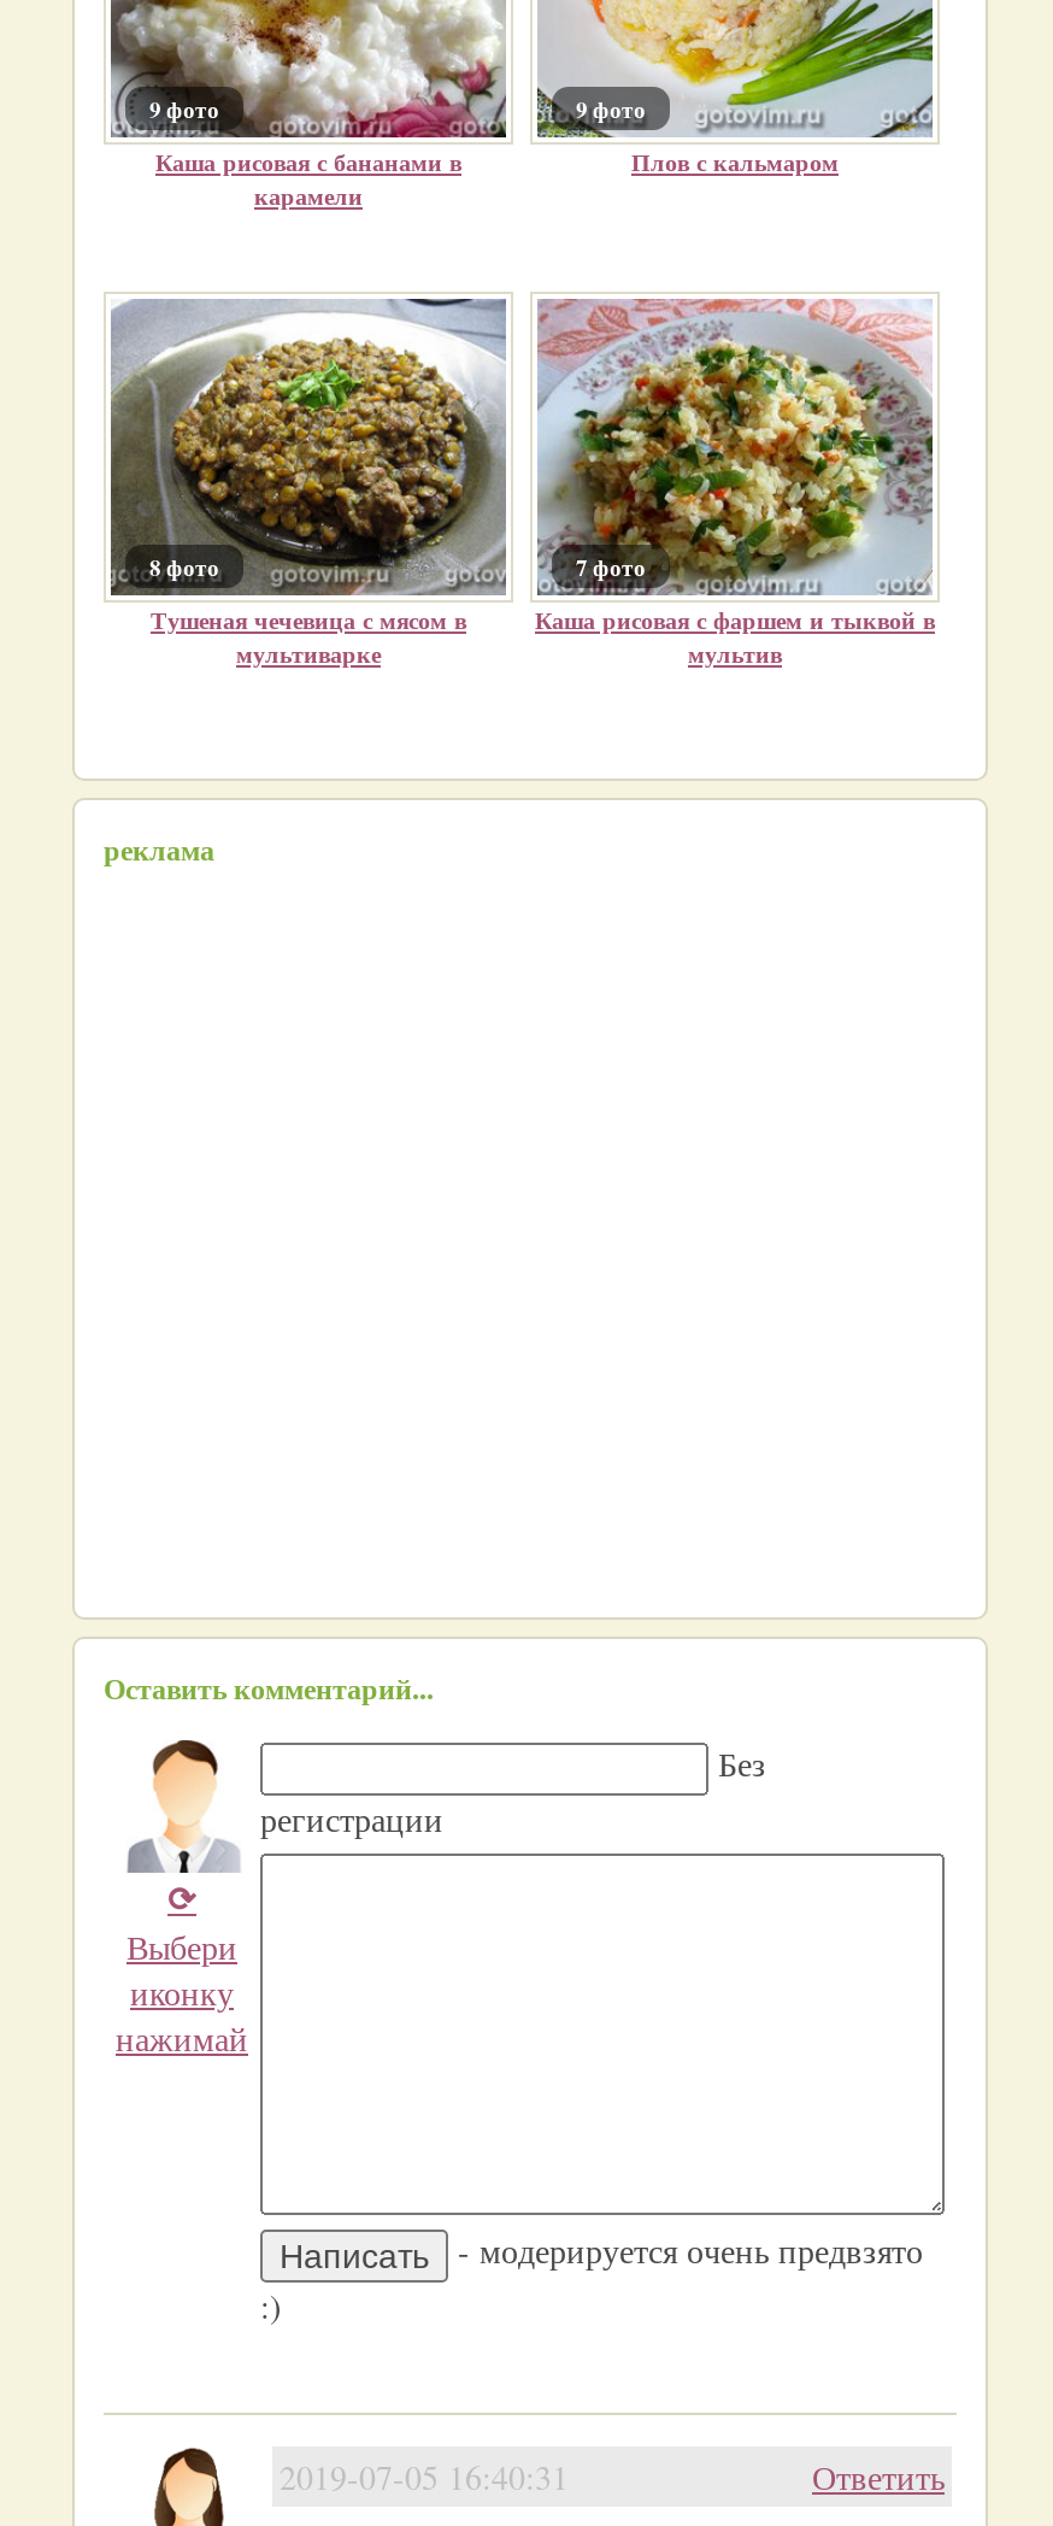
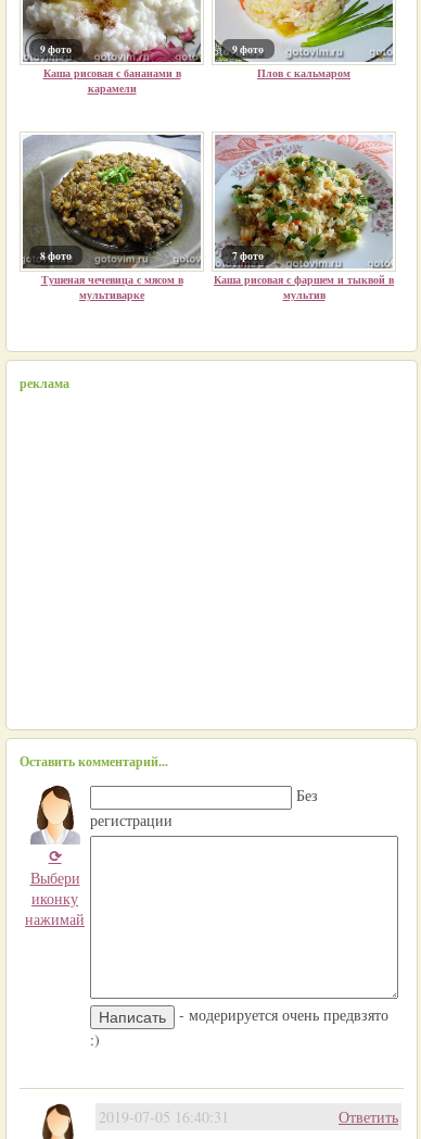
[142,1752,224,1868] [image] -> [36,791,75,842] [image]

